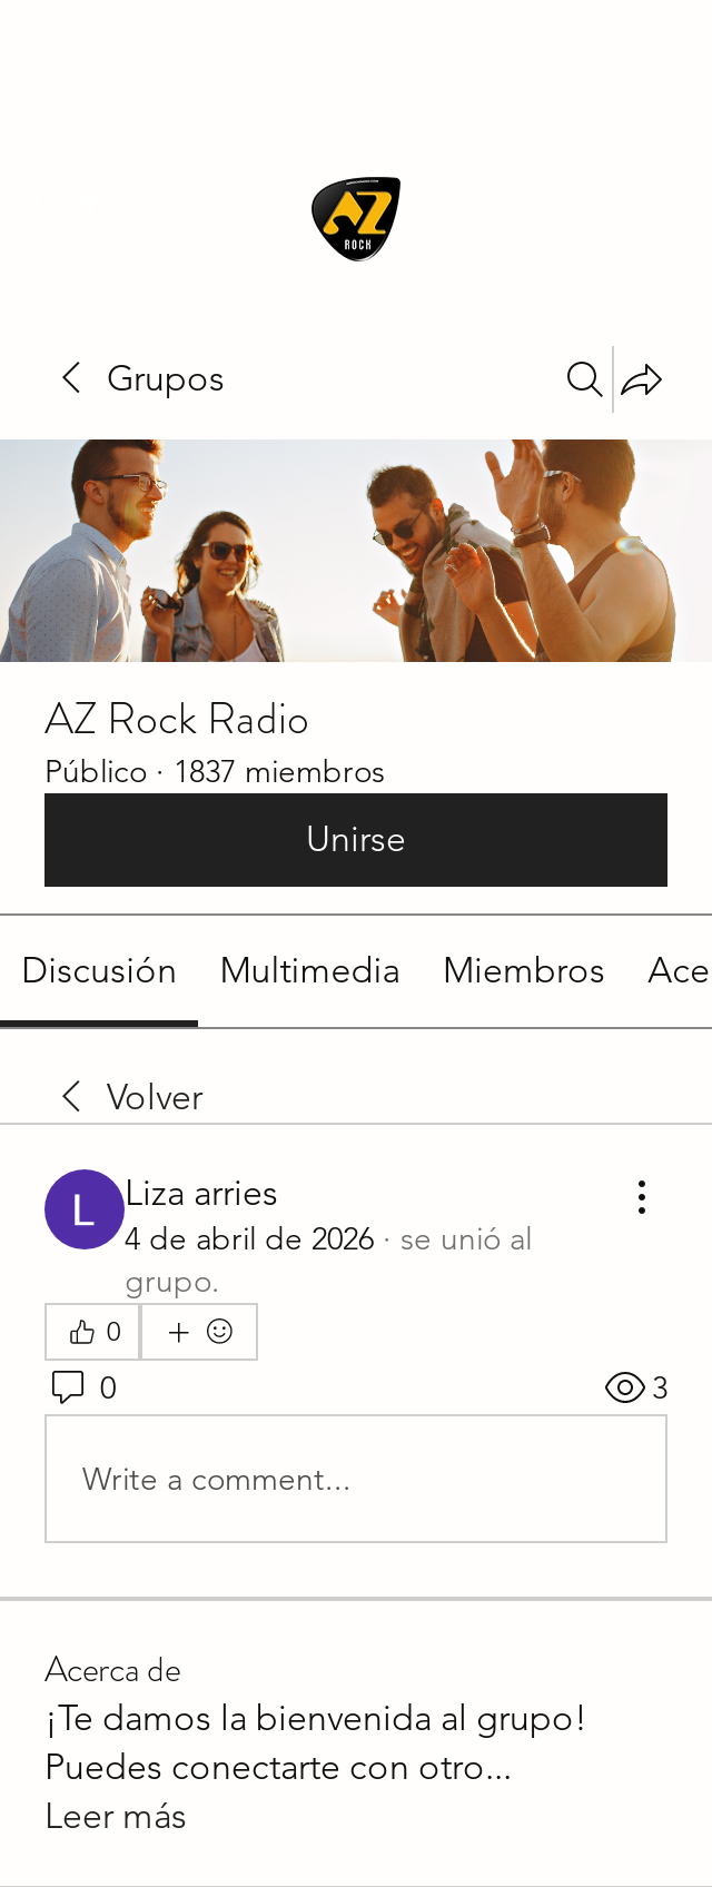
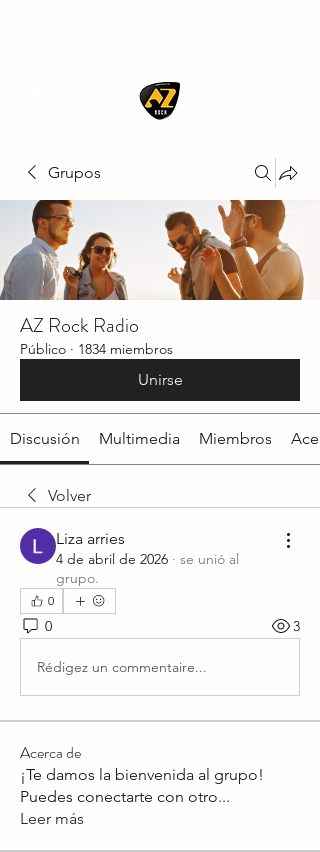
[44,751,385,791] Público · 1837 miembros -> [20,340,173,358] Público · 1834 miembros
[82,1458,352,1498] Write a comment... -> [37,657,207,675] Rédigez un commentaire...

